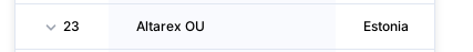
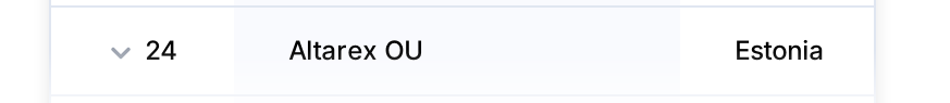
[63,18,80,34] 23 -> [145,33,178,66] 24

